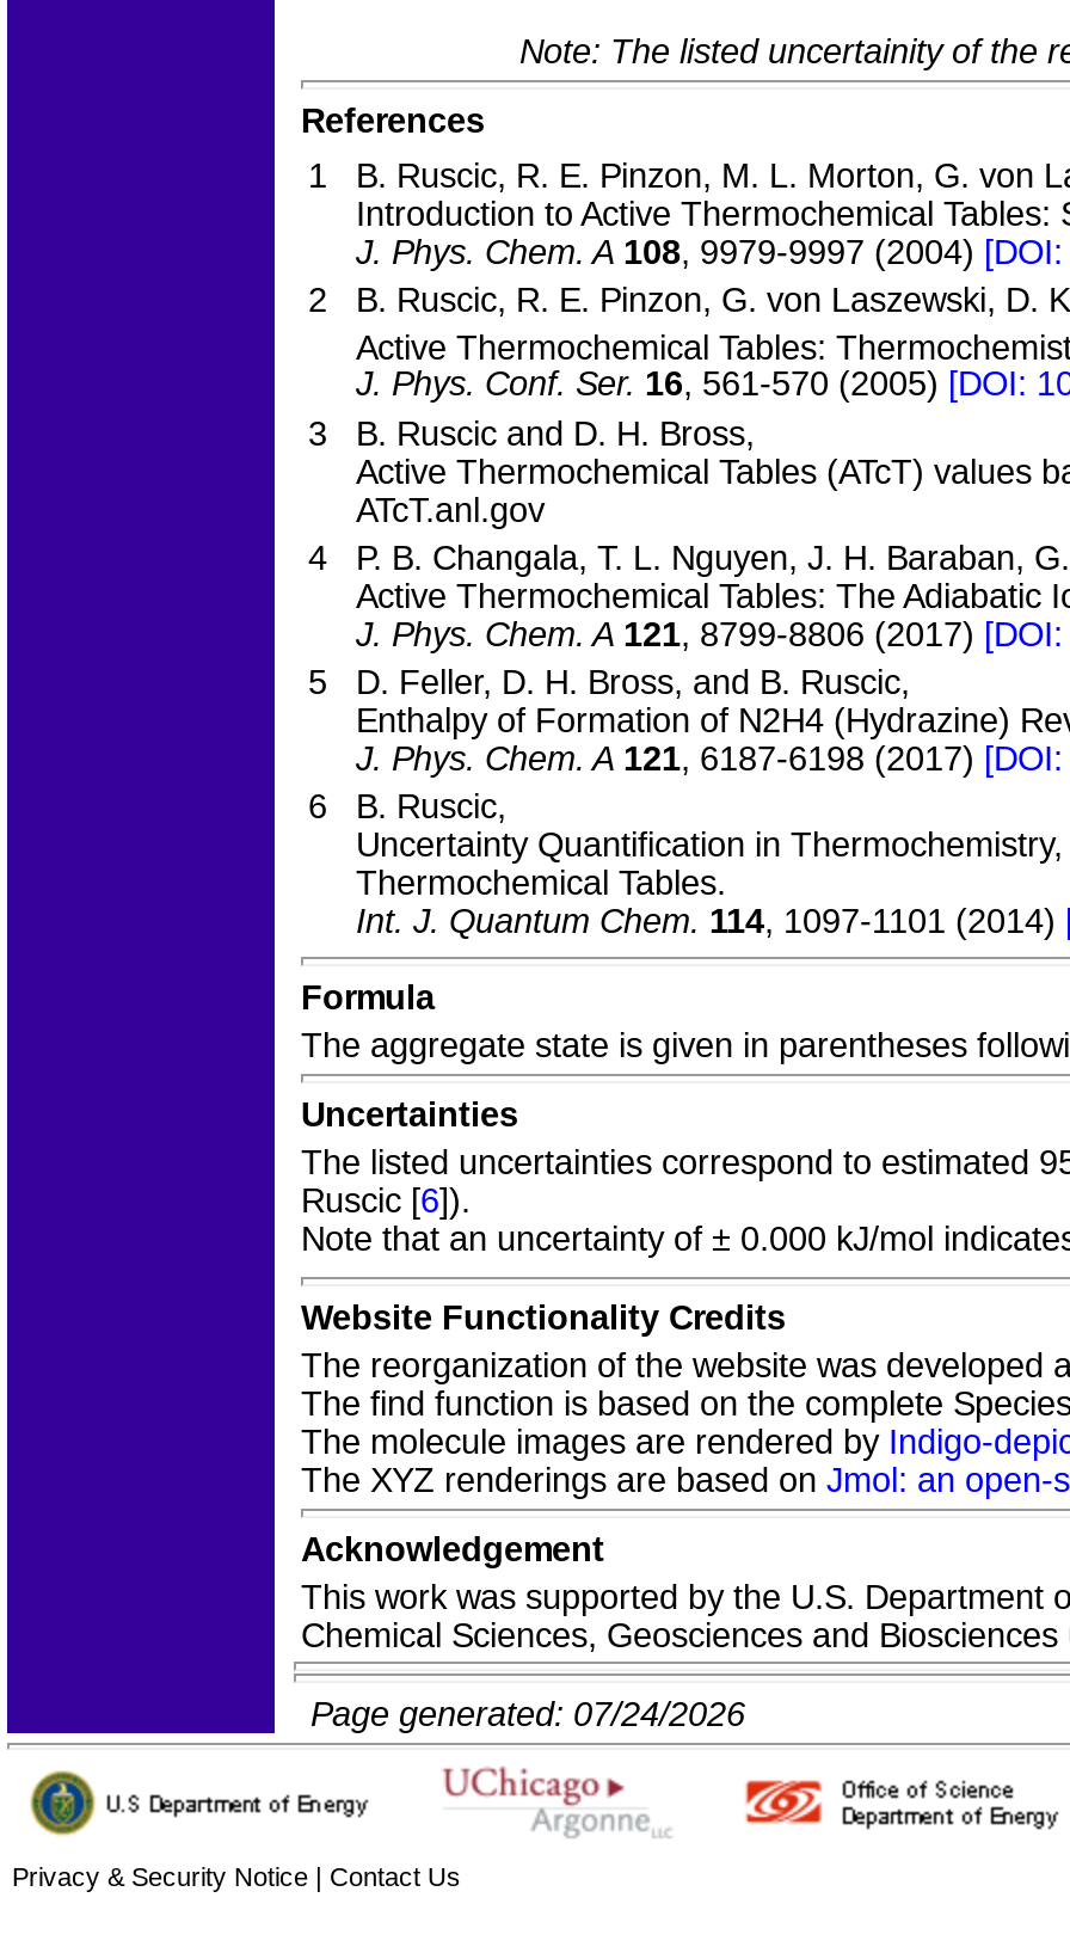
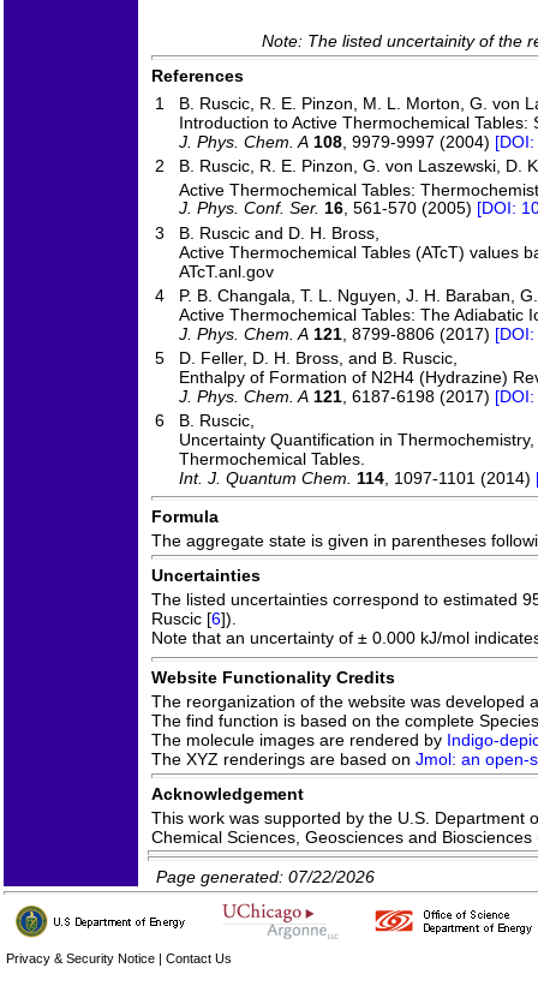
[310,1695,745,1733] Page generated: 07/24/2026 -> [156,867,375,886] Page generated: 07/22/2026

